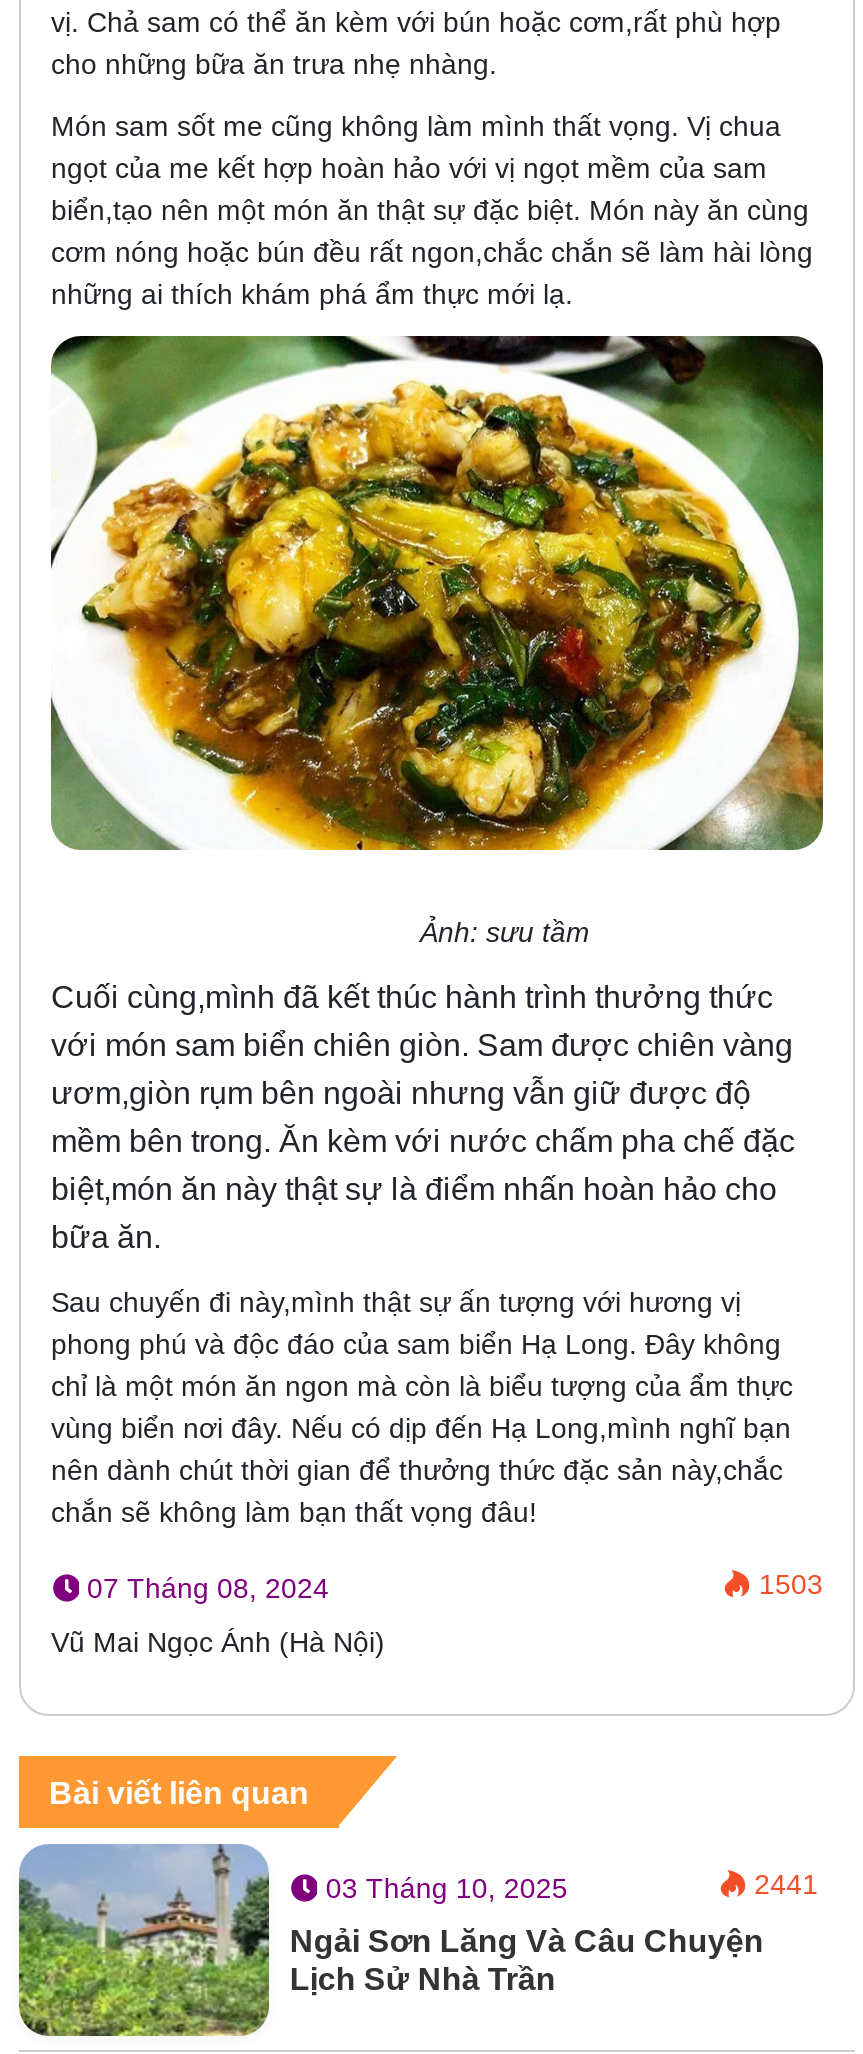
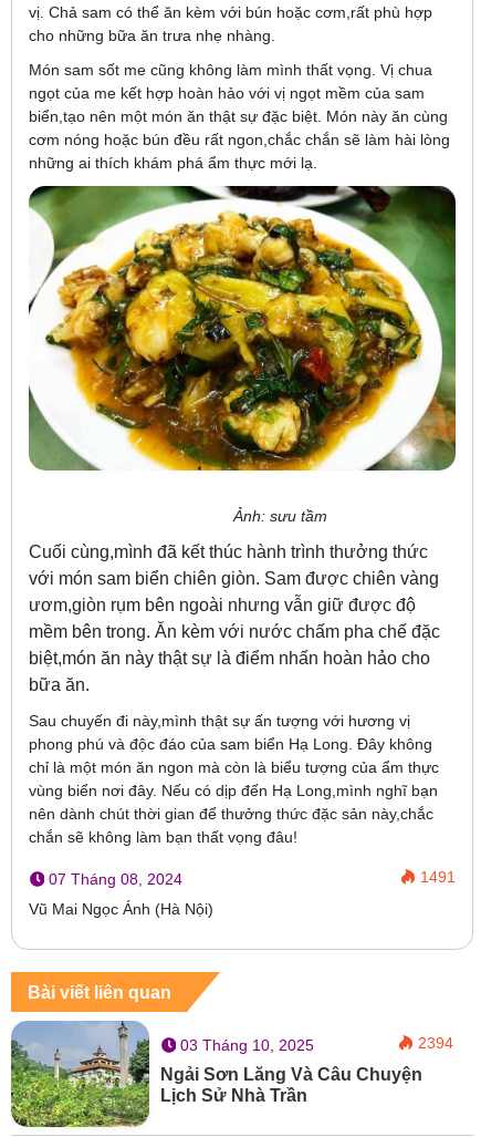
[751,1569,823,1601] 1503 -> [416,868,456,886] 1491
[746,1869,818,1901] 2441 -> [413,1034,453,1052] 2394

